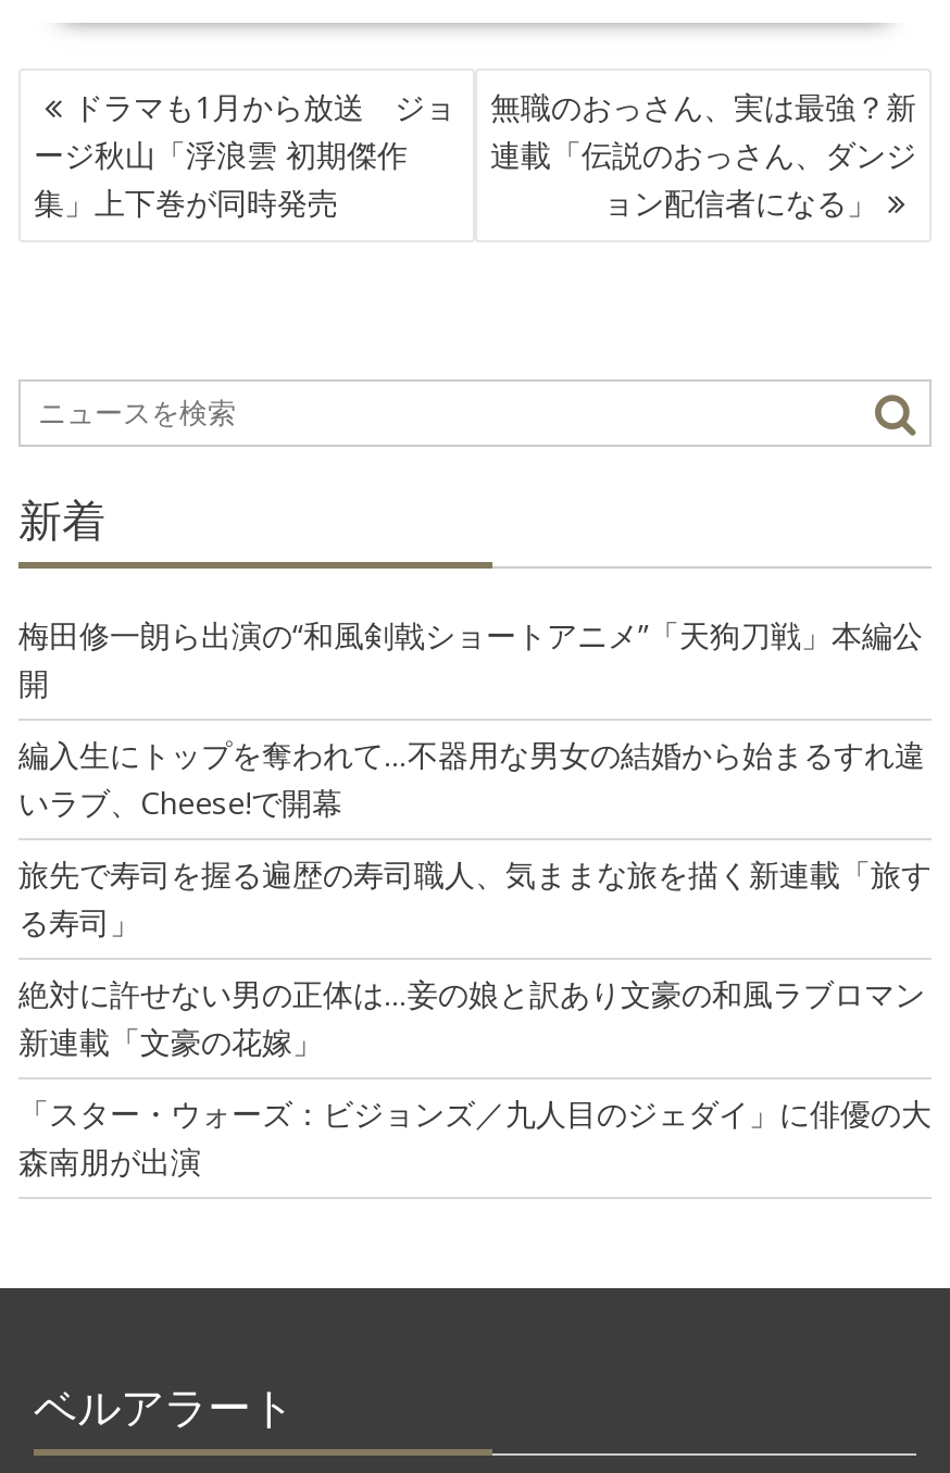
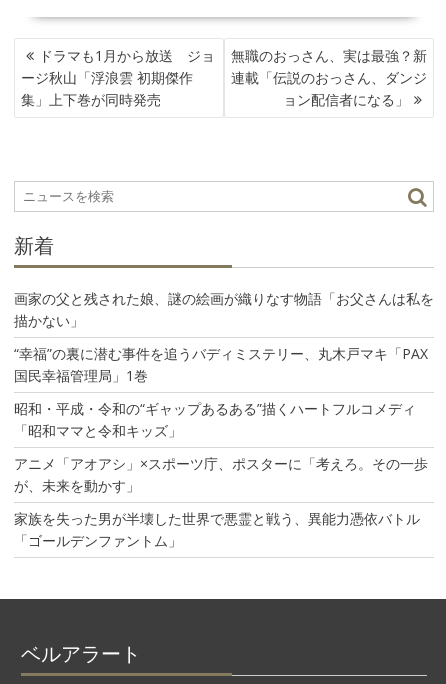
[18,614,923,703] 梅田修一朗ら出演の“和風剣戟ショートアニメ”「天狗刀戦」本編公 | 開 -> [14,289,434,330] 画家の父と残された娘、謎の絵画が織りなす物語「お父さんは私を | 描かない」
[18,734,925,823] 編入生にトップを奪われて…不器用な男女の結婚から始まるすれ違 | いラブ、Cheese!で開幕 -> [14,344,428,385] “幸福”の裏に潜む事件を追うバディミステリー、丸木戸マキ「PAX | 国民幸福管理局」1巻
[18,853,932,943] 旅先で寿司を握る遍歴の寿司職人、気ままな旅を描く新連載「旅す | る寿司」 -> [14,399,416,440] 昭和・平成・令和の“ギャップあるある”描くハートフルコメディ | 「昭和ママと令和キッズ」
[18,973,925,1062] 絶対に許せない男の正体は…妾の娘と訳あり文豪の和風ラブロマン | 新連載「文豪の花嫁」 -> [14,454,428,495] アニメ「アオアシ」×スポーツ庁、ポスターに「考えろ。その一歩 | が、未来を動かす」
[18,1093,932,1182] 「スター・ウォーズ：ビジョンズ／九人目のジェダイ」に俳優の大 | 森南朋が出演 -> [14,509,420,550] 家族を失った男が半壊した世界で悪霊と戦う、異能力憑依バトル | 「ゴールデンファントム」

